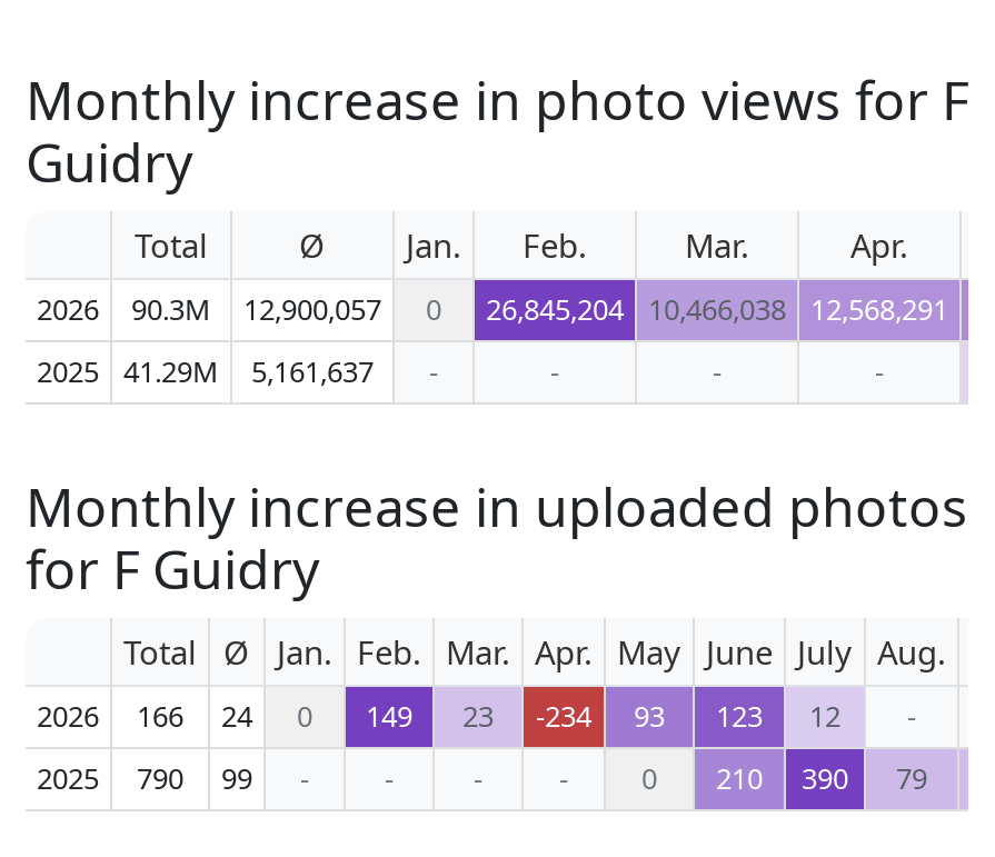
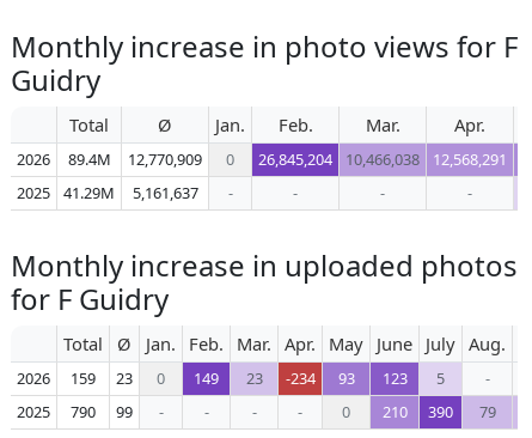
[131,289,381,329] 90.3M | 12,900,057 -> [68,148,202,170] 89.4M | 12,770,909
[137,696,183,736] 166 -> [71,367,96,389] 159
[221,696,252,736] 24 -> [116,367,133,389] 23
[809,696,840,736] 12 -> [436,367,445,389] 5

